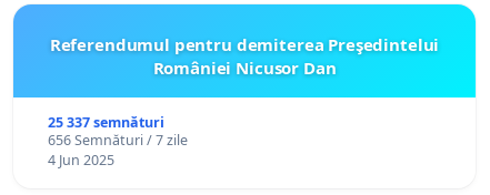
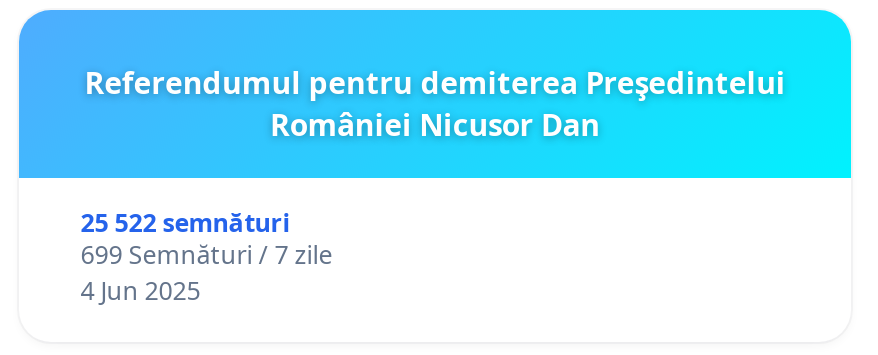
[48,113,164,132] 25 337 semnături -> [81,206,291,240] 25 522 semnături
[48,131,188,149] 656 Semnături / 7 zile -> [81,238,333,272] 699 Semnături / 7 zile

